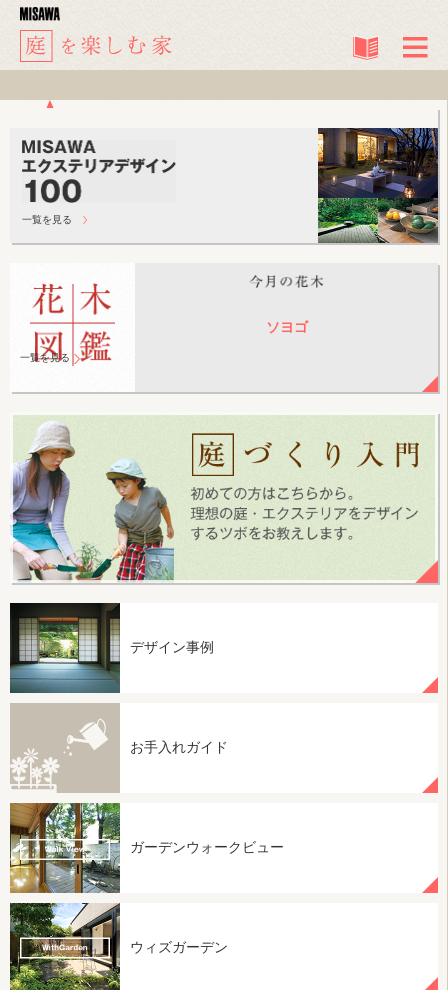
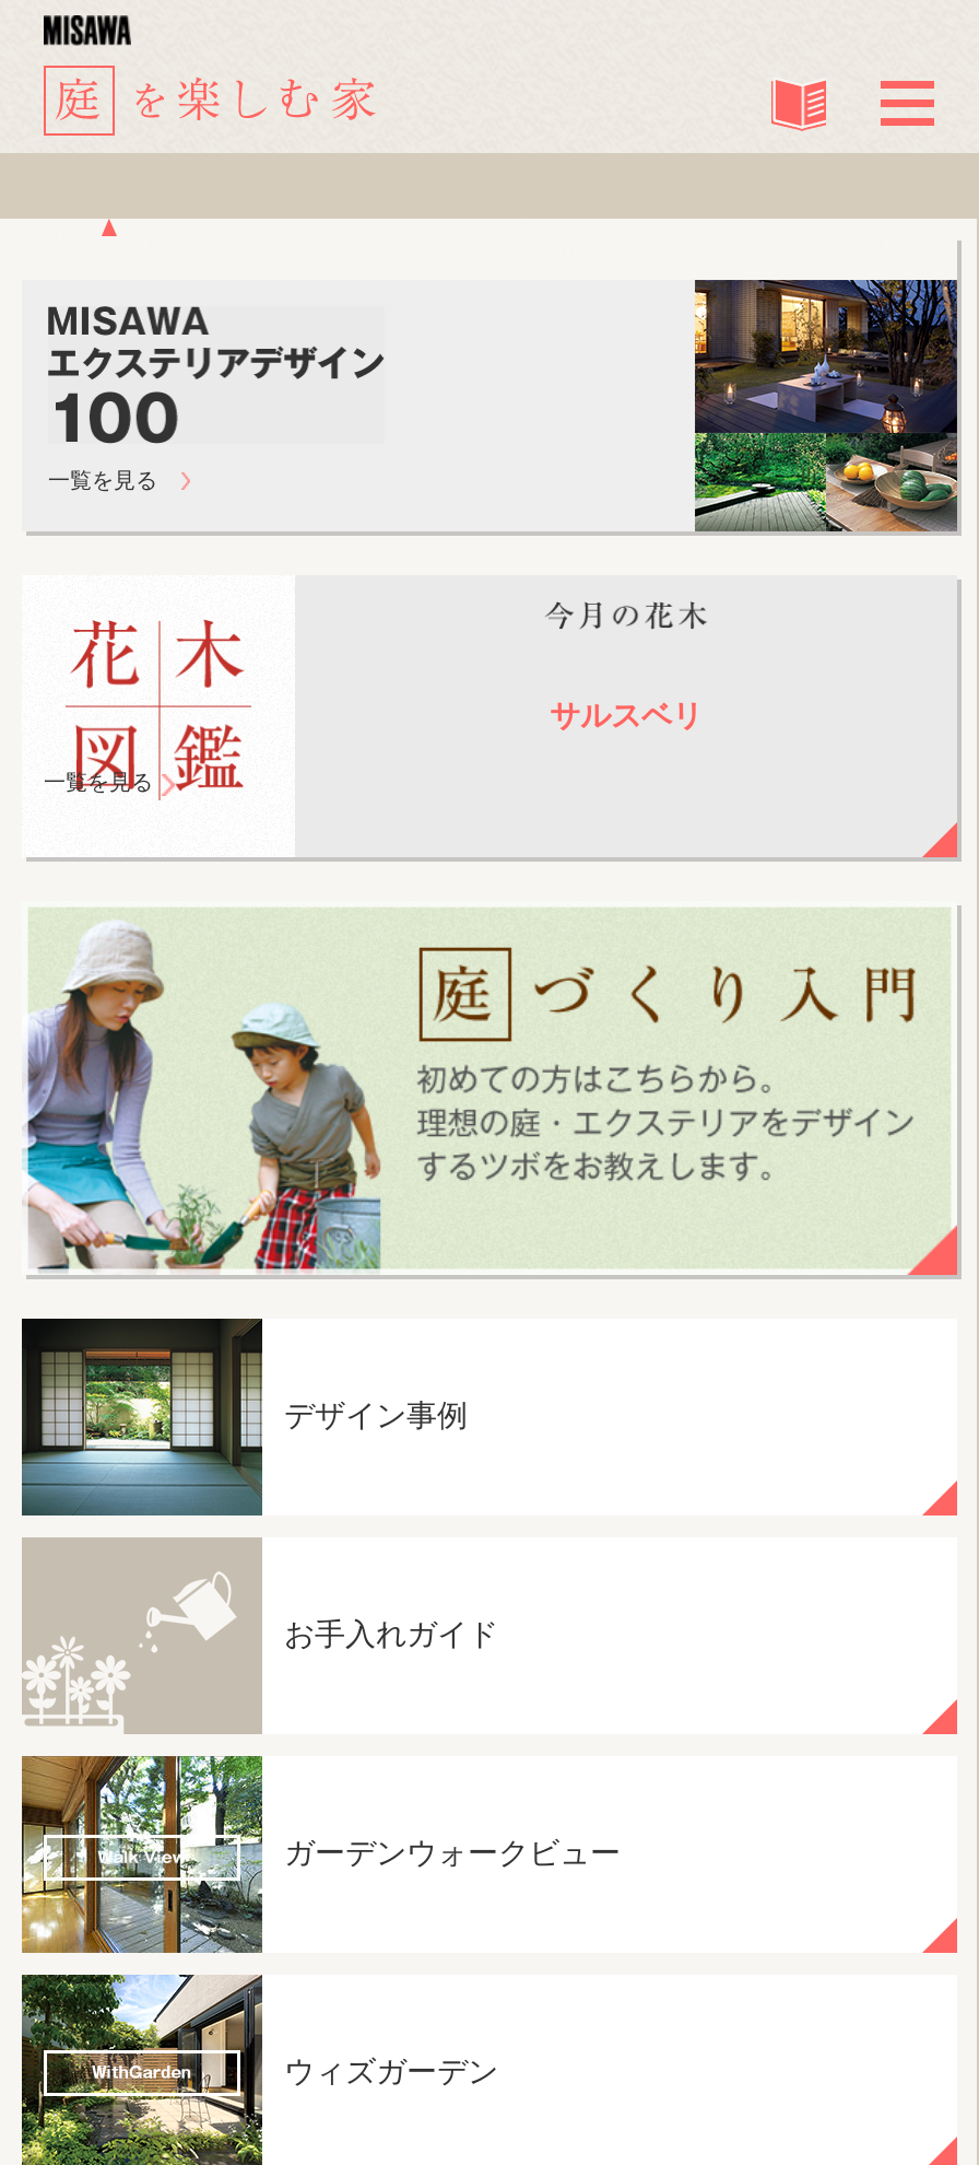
[265,319,307,335] ソヨゴ -> [550,698,703,733] サルスベリ

